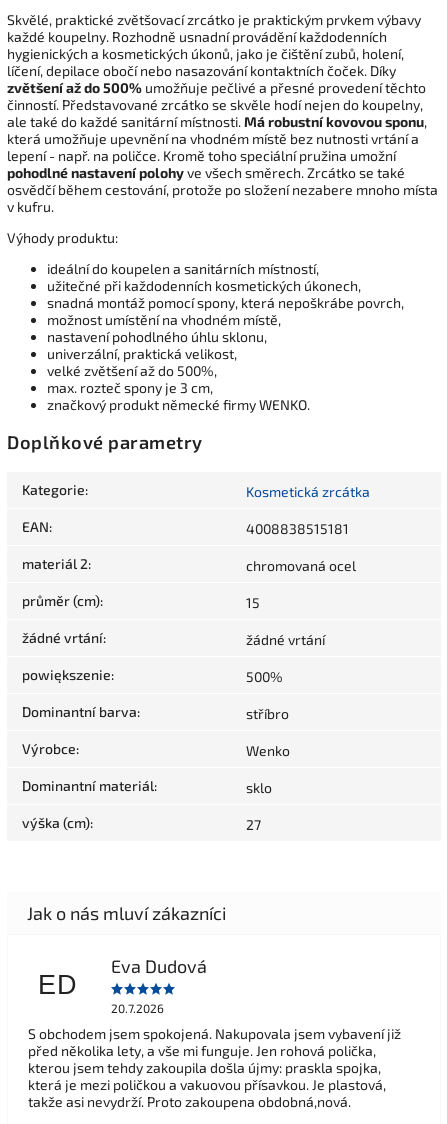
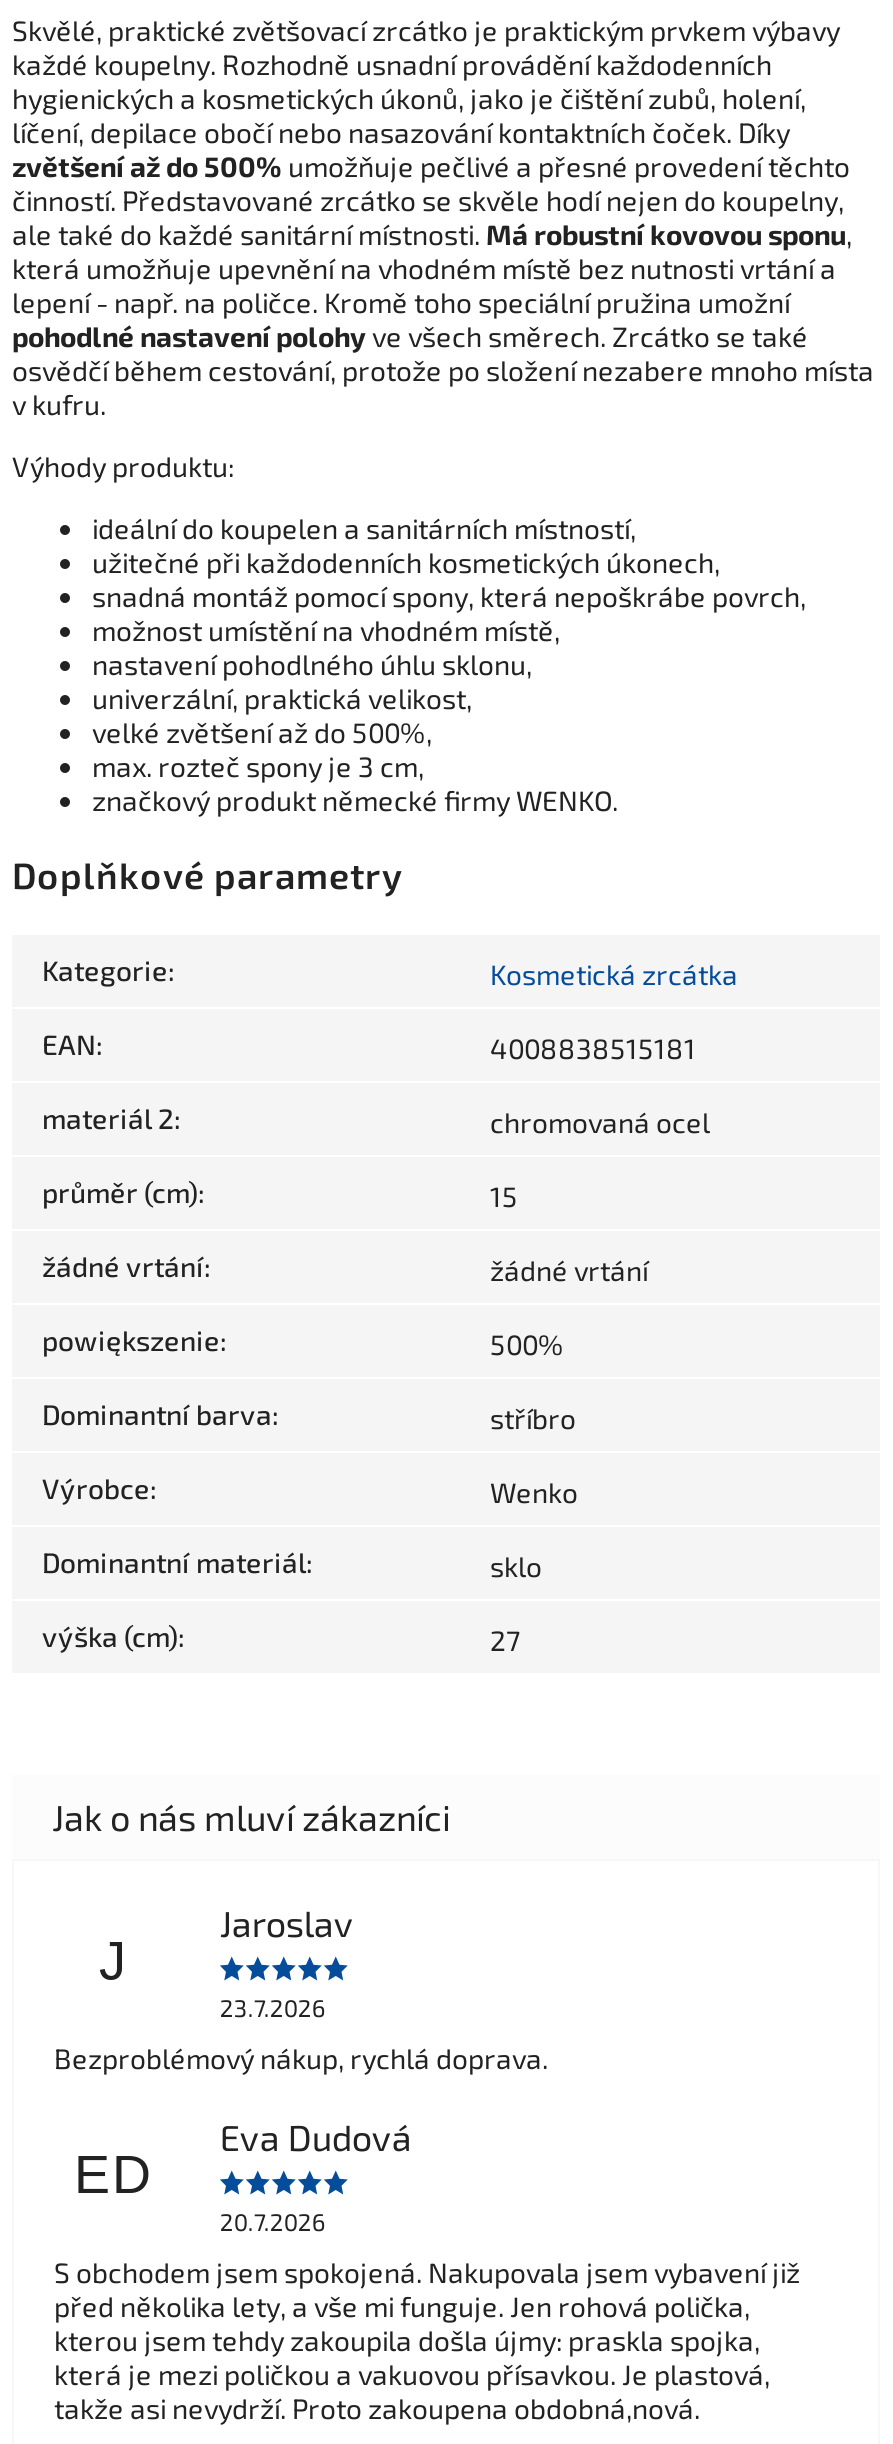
none -> [54,1901,548,2075] Jaroslav | 23.7.2026 | Bezproblémový nákup, rychlá doprava.
none -> [99,1931,129,1991] J

